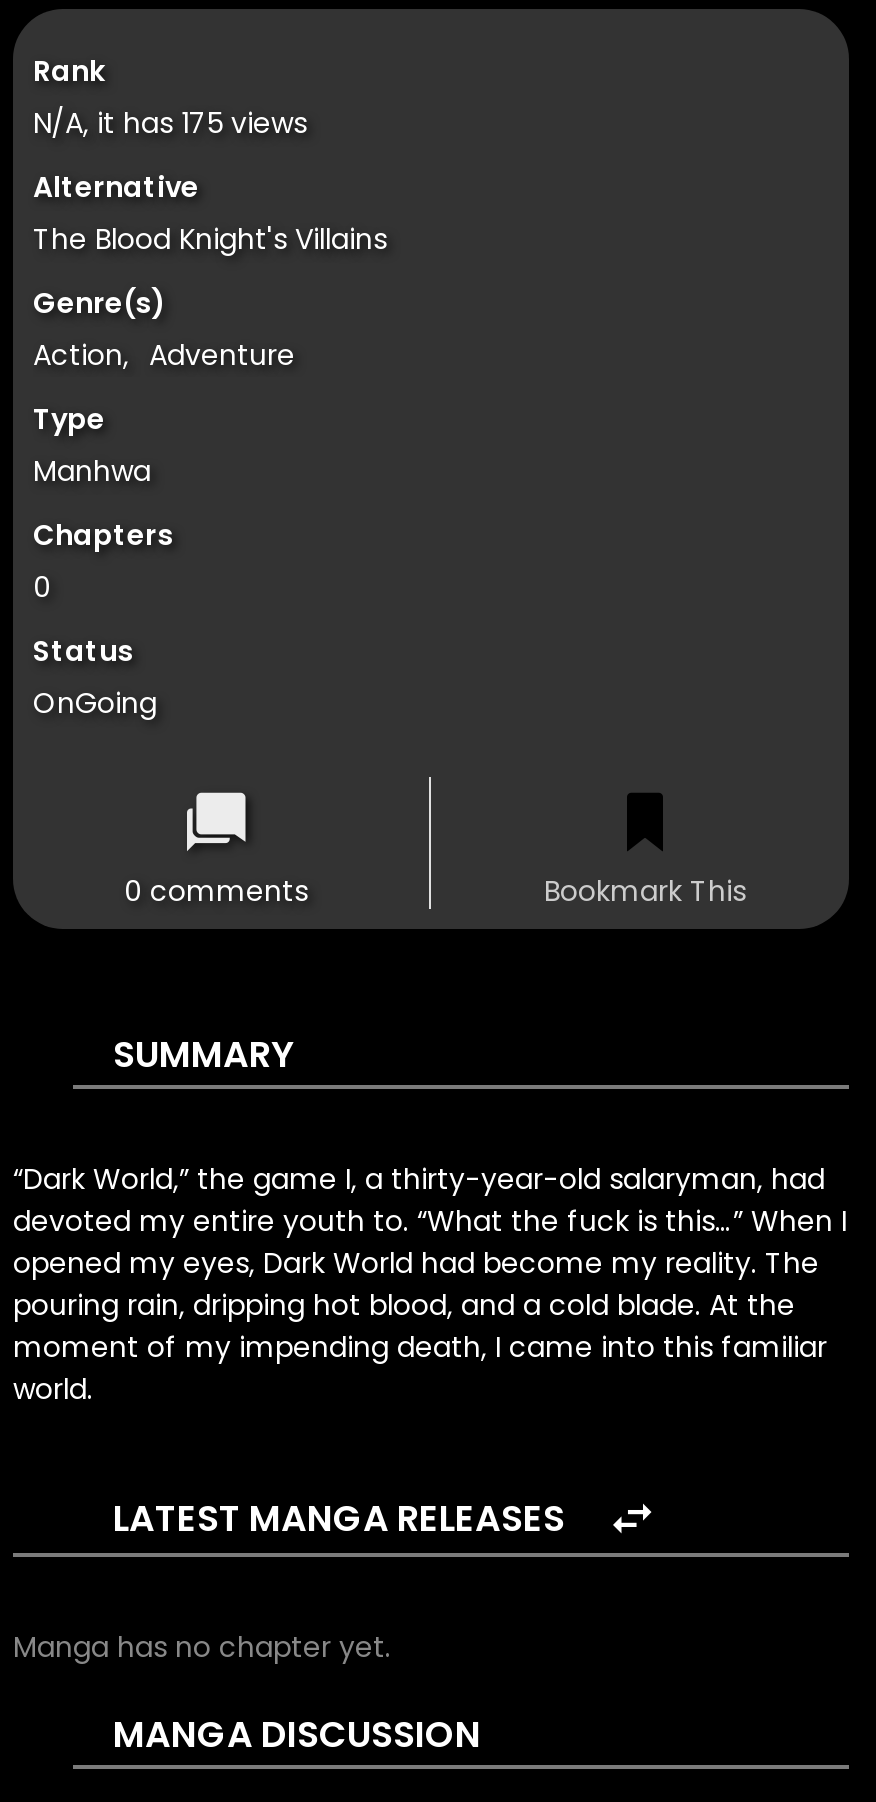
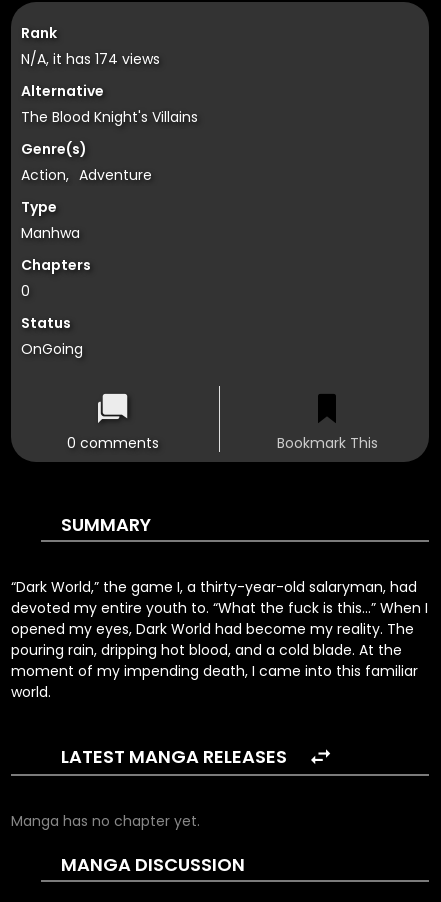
[33,104,307,144] N/A, it has 175 views -> [21,49,160,69] N/A, it has 174 views

